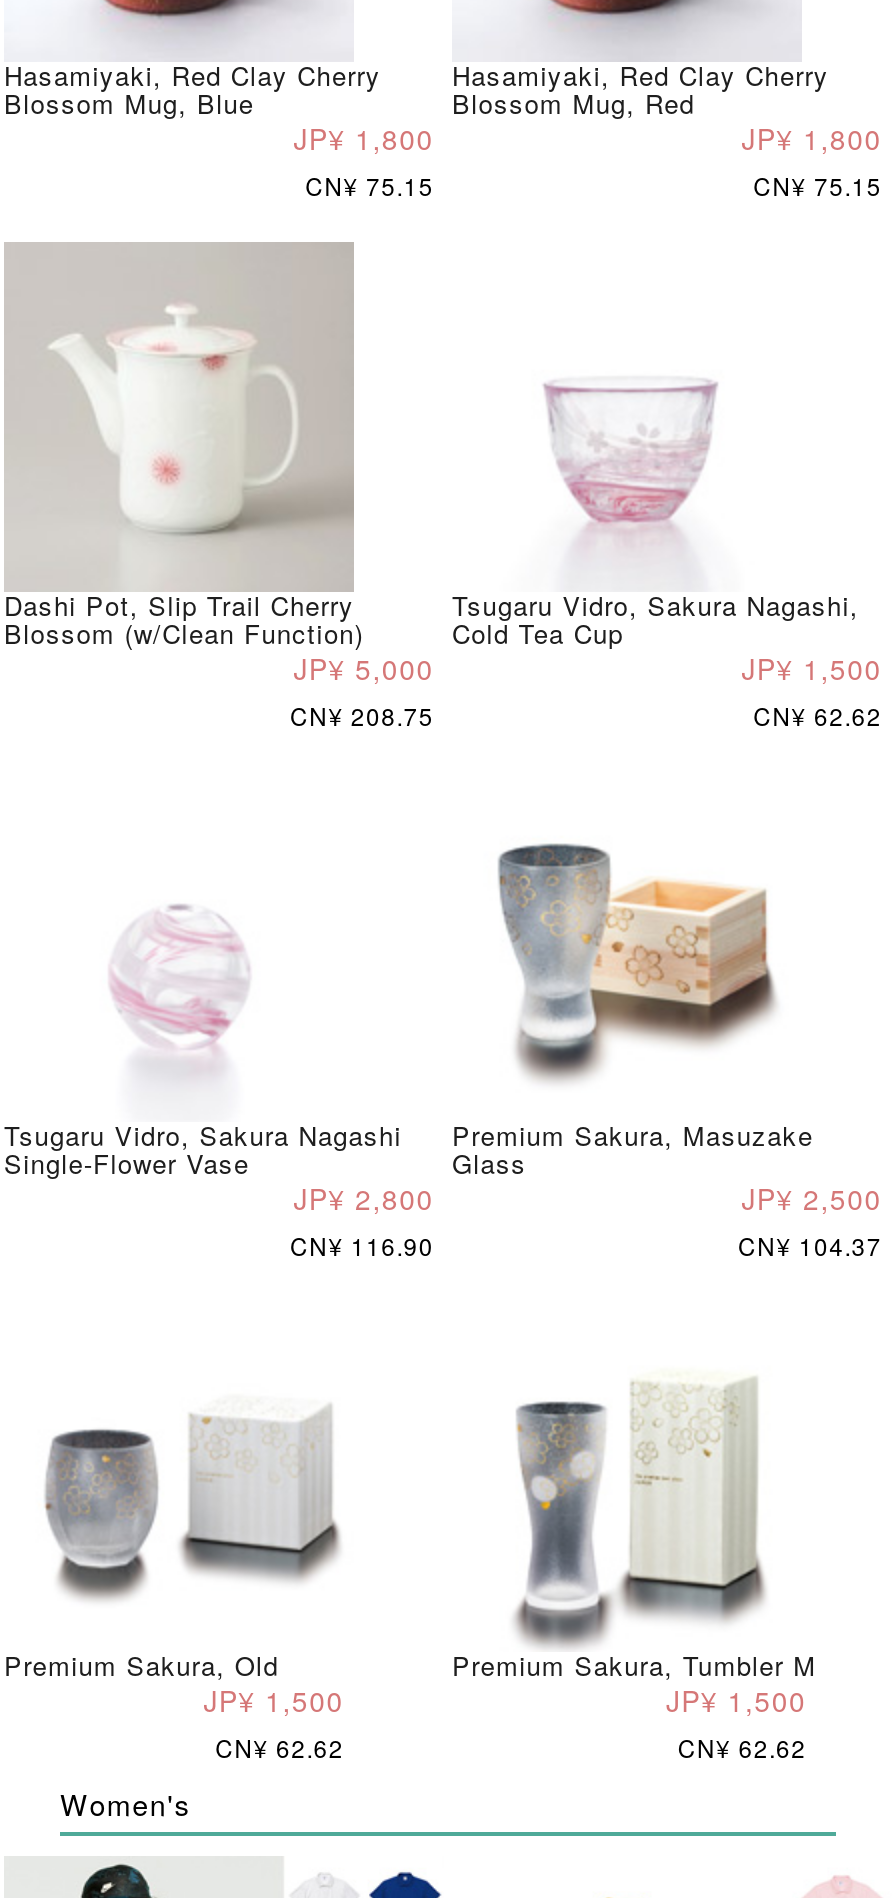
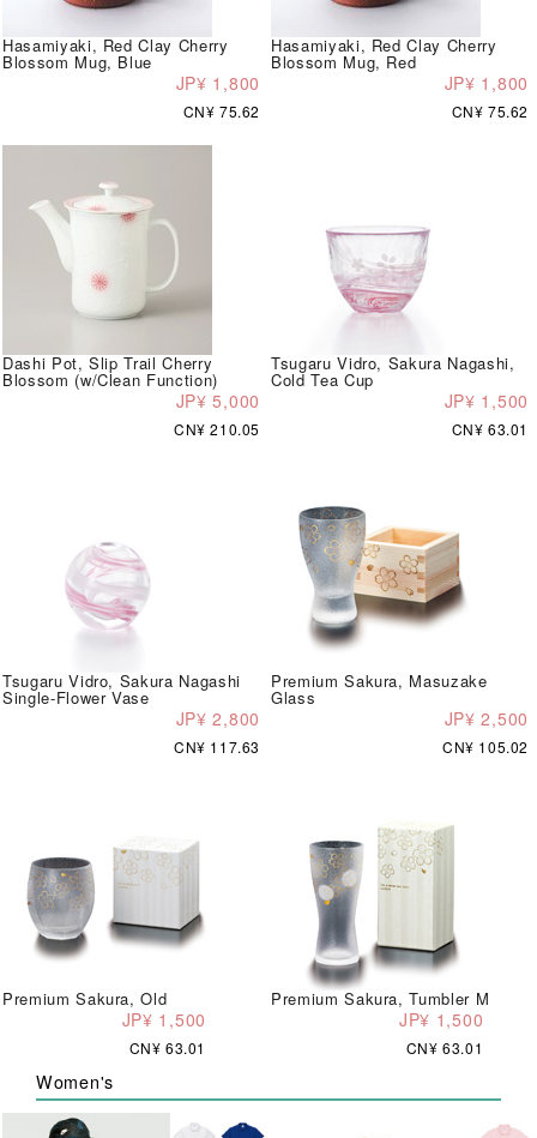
[305,167,434,201] CN¥ 75.15 -> [183,100,260,121] CN¥ 75.62
[753,167,882,201] CN¥ 75.15 -> [451,100,529,121] CN¥ 75.62
[290,697,434,731] CN¥ 208.75 -> [174,418,260,438] CN¥ 210.05
[753,697,882,731] CN¥ 62.62 -> [451,418,529,438] CN¥ 63.01
[290,1227,434,1261] CN¥ 116.90 -> [174,736,260,756] CN¥ 117.63
[738,1227,882,1261] CN¥ 104.37 -> [442,736,529,756] CN¥ 105.02
[215,1729,344,1763] CN¥ 62.62 -> [129,1037,206,1057] CN¥ 63.01
[678,1729,806,1763] CN¥ 62.62 -> [406,1037,483,1057] CN¥ 63.01

